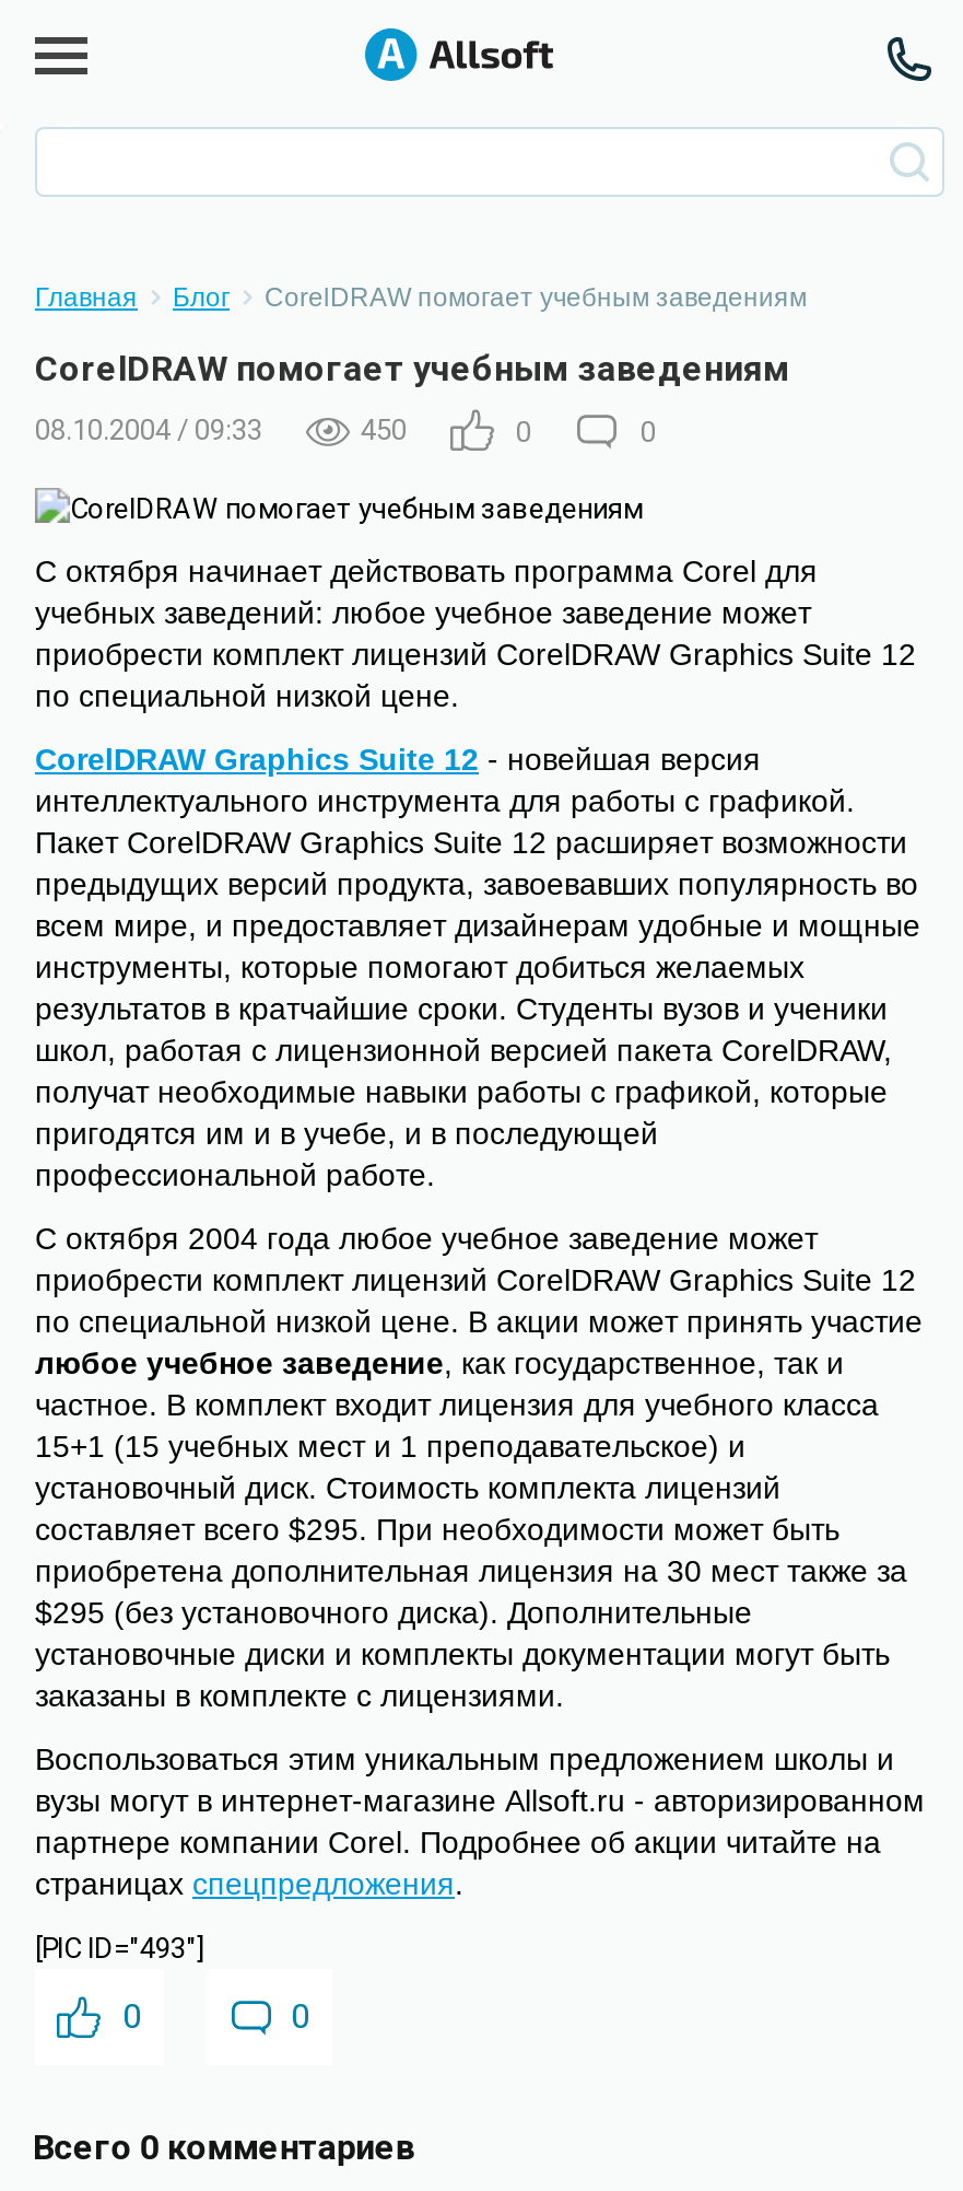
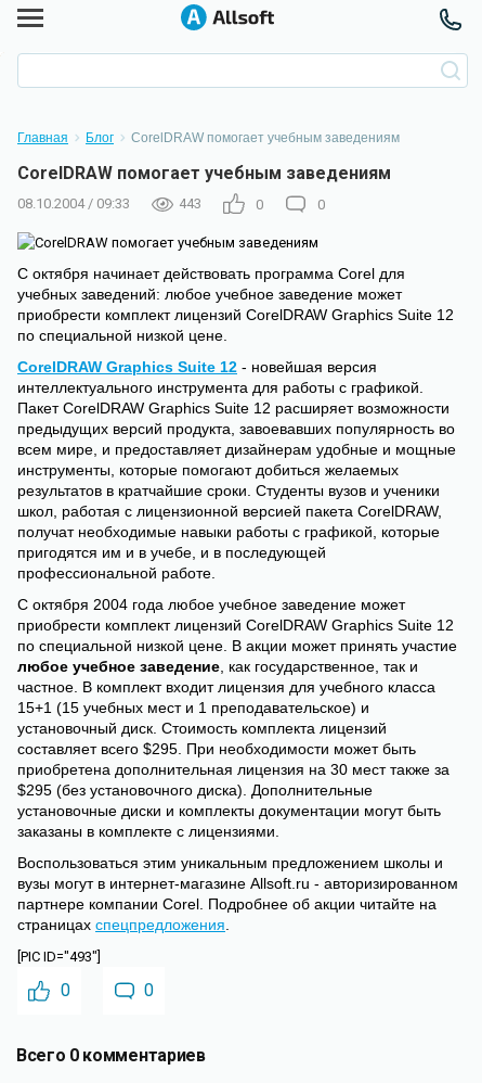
[361,413,407,446] 450 -> [179,195,201,212] 443

